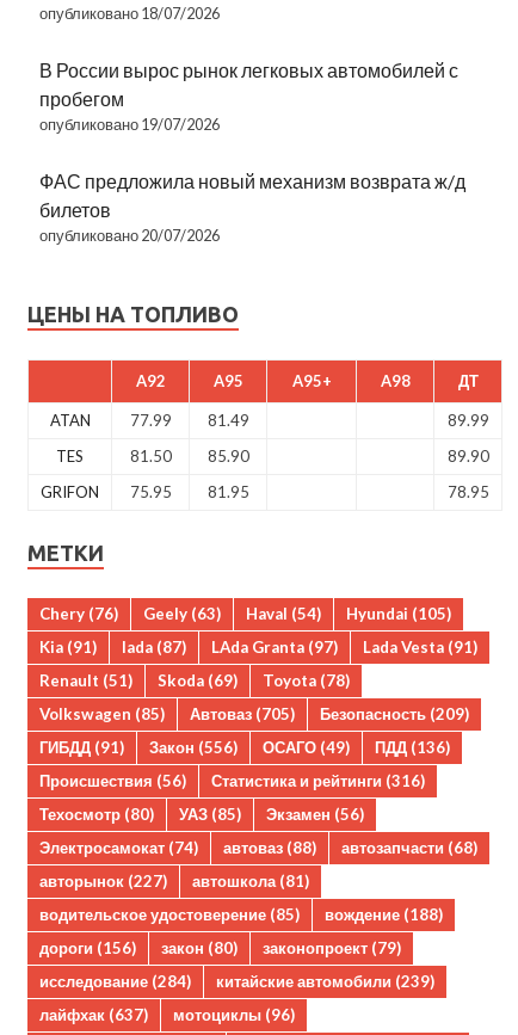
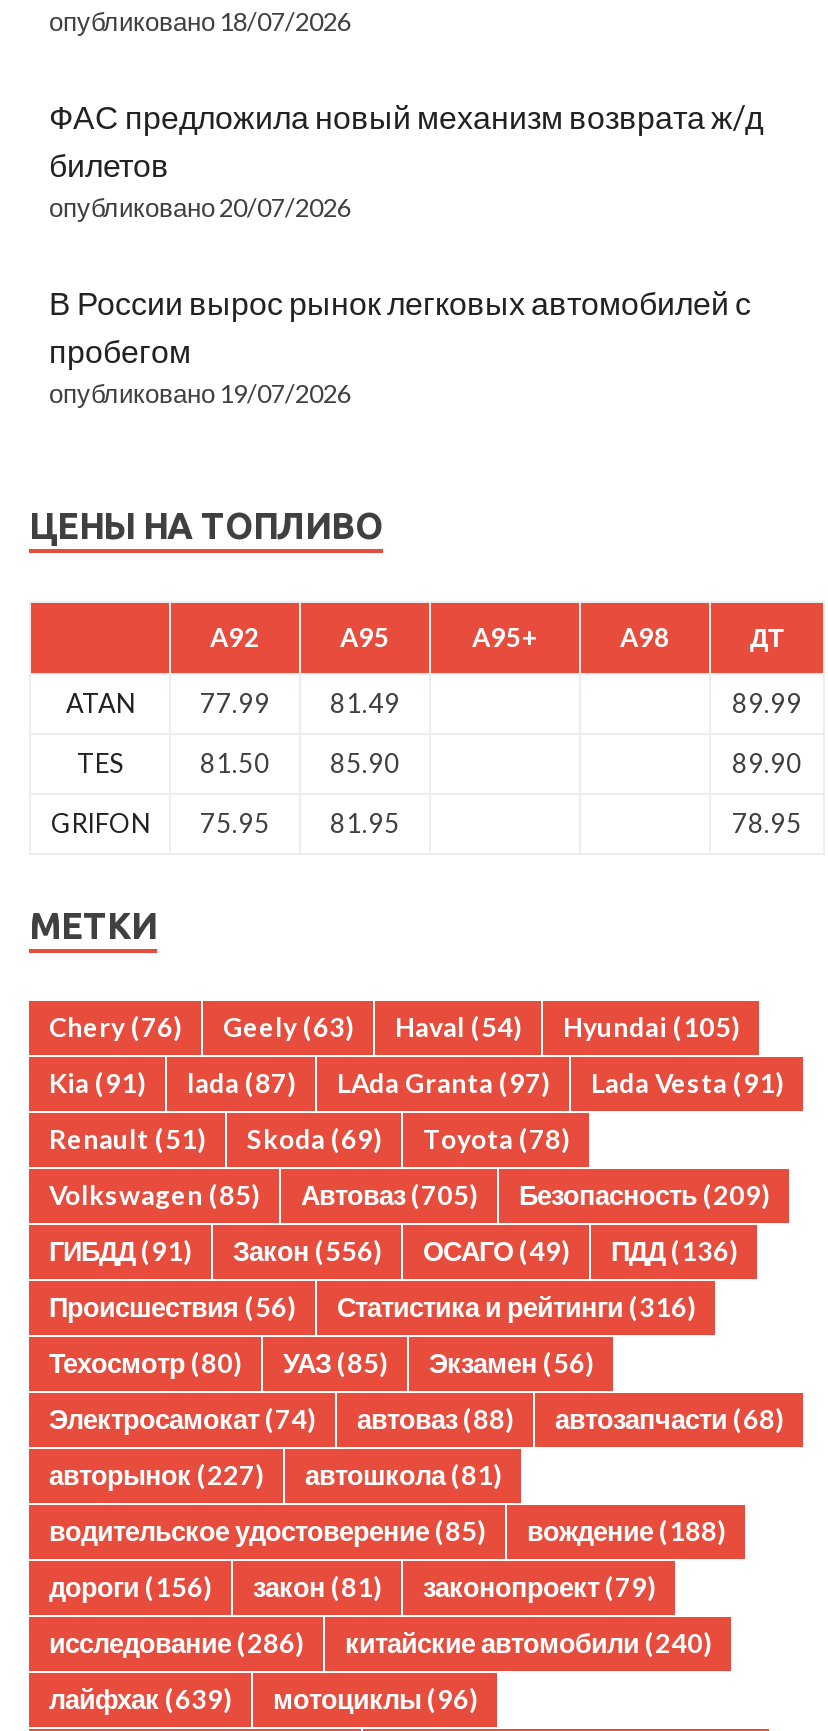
moved [39,58,458,134] -> [49,284,751,410]: В России вырос рынок легковых автомобилей с | пробегом | опубликовано 19/07/2026
moved [39,170,465,245] -> [49,98,763,224]: ФАС предложила новый механизм возврата ж/д | билетов | опубликовано 20/07/2026
[39,938,401,957] дороги (156) закон (80) законопроект (79) -> [49,1572,655,1604] дороги (156) закон (81) законопроект (79)
[39,972,191,991] исследование (284) -> [49,1628,303,1660] исследование (286)
[216,972,434,991] китайские автомобили (239) -> [345,1628,711,1660] китайские автомобили (240)
[39,1005,295,1024] лайфхак (637) мотоциклы (96) -> [49,1684,477,1716] лайфхак (639) мотоциклы (96)

